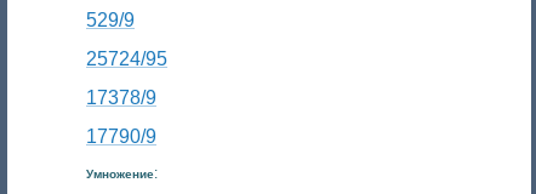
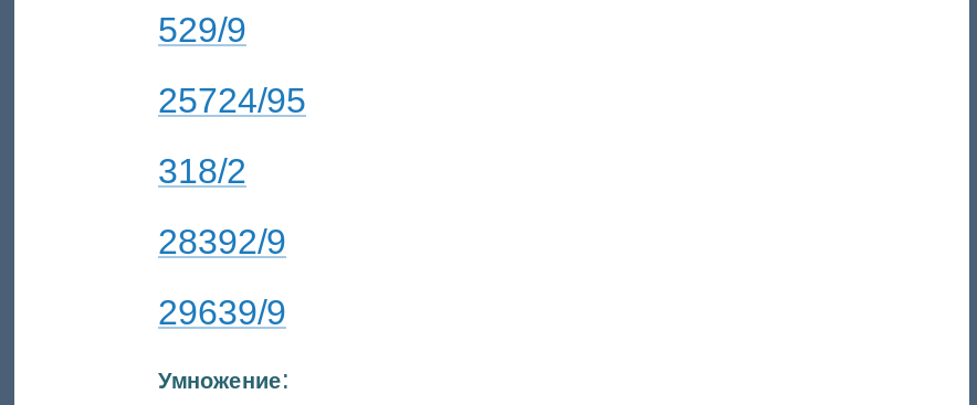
[86,87,156,146] 17378/9 | 17790/9 -> [158,152,286,331] 318/2 | 28392/9 | 29639/9

